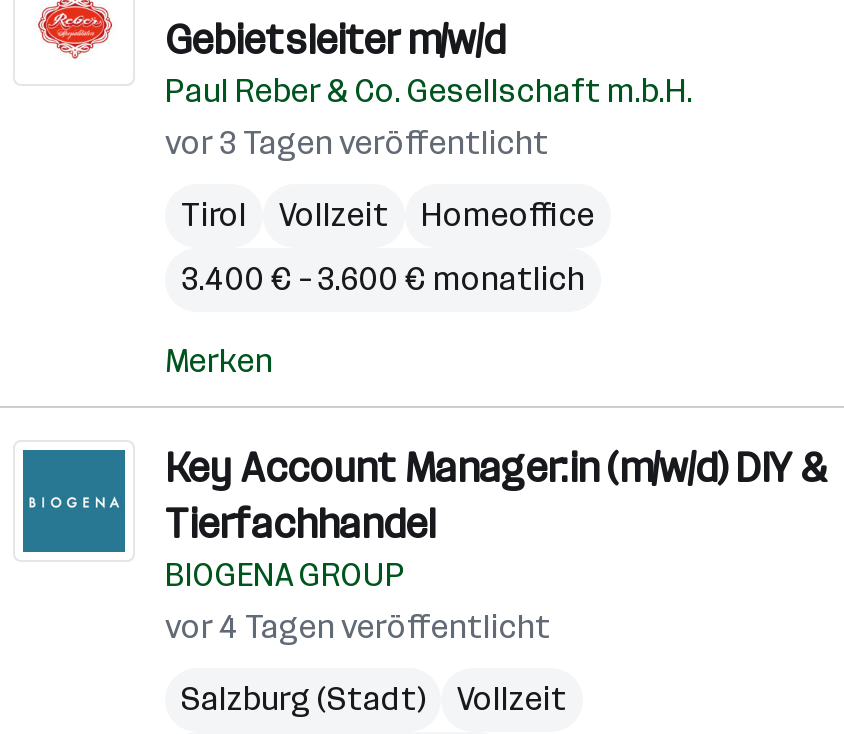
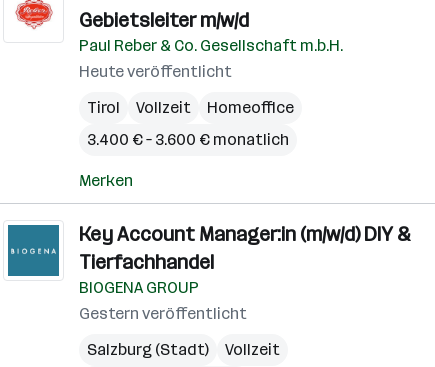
[165,124,549,162] vor 3 Tagen veröffentlicht -> [79,62,232,81] Heute veröffentlicht
[165,608,551,646] vor 4 Tagen veröffentlicht -> [79,304,247,323] Gestern veröffentlicht

